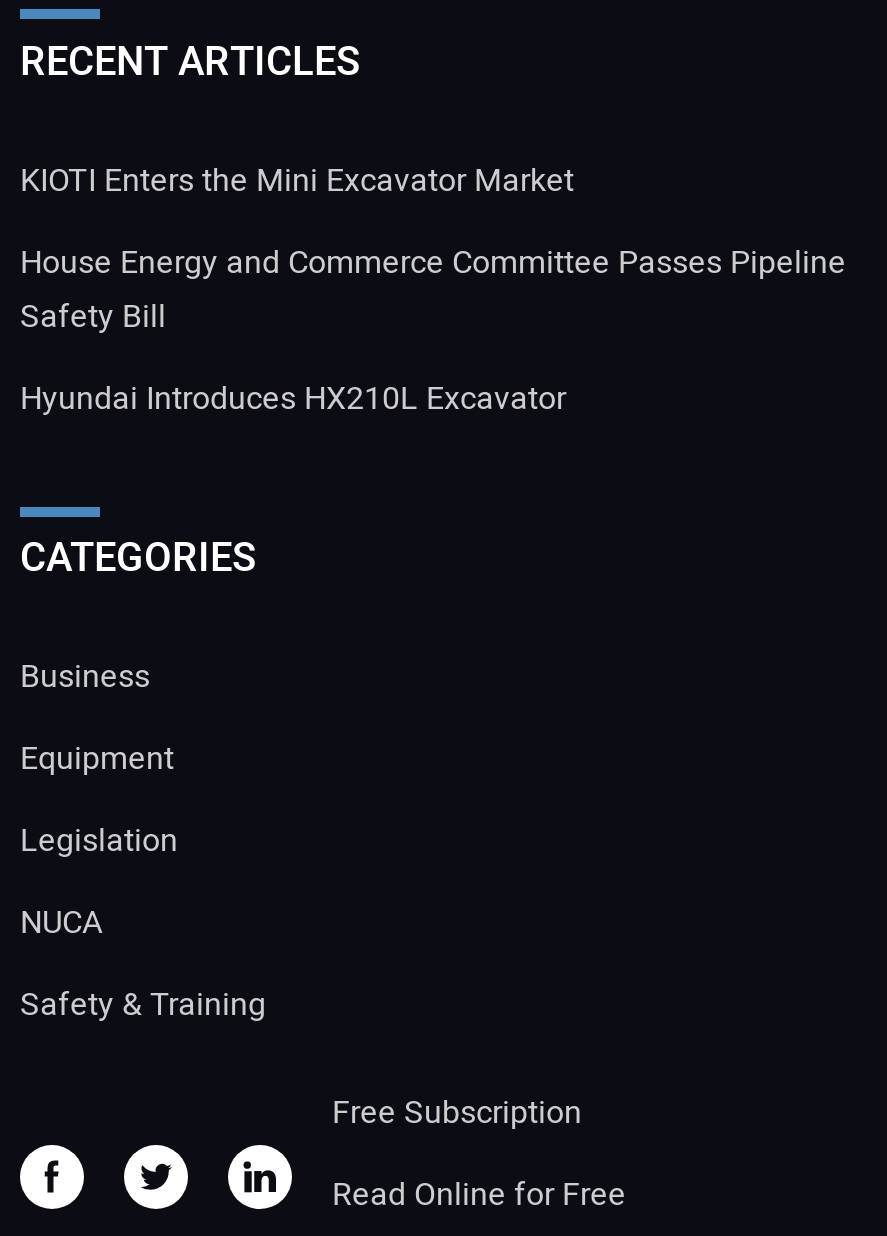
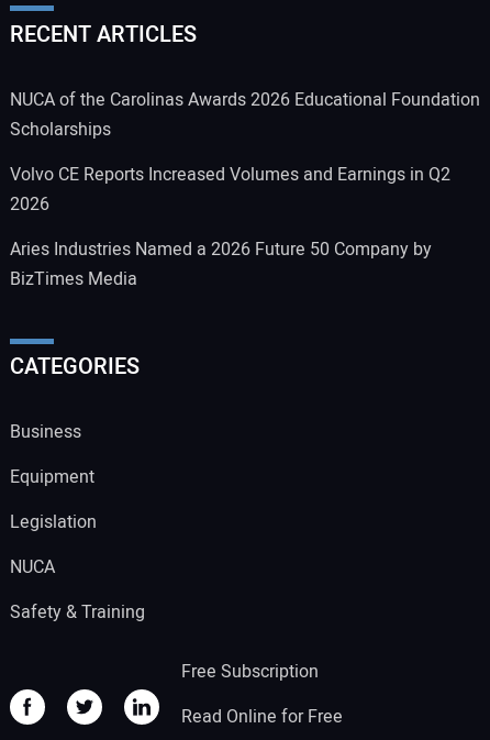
[20,156,574,204] KIOTI Enters the Mini Excavator Market -> [10,86,480,142] NUCA of the Carolinas Awards 2026 Educational Foundation | Scholarships
[20,238,846,340] House Energy and Commerce Committee Passes Pipeline | Safety Bill -> [10,161,450,217] Volvo CE Reports Increased Volumes and Earnings in Q2 | 2026
[20,374,566,422] Hyundai Introduces HX210L Excavator -> [10,236,432,292] Aries Industries Named a 2026 Future 50 Company by | BizTimes Media

